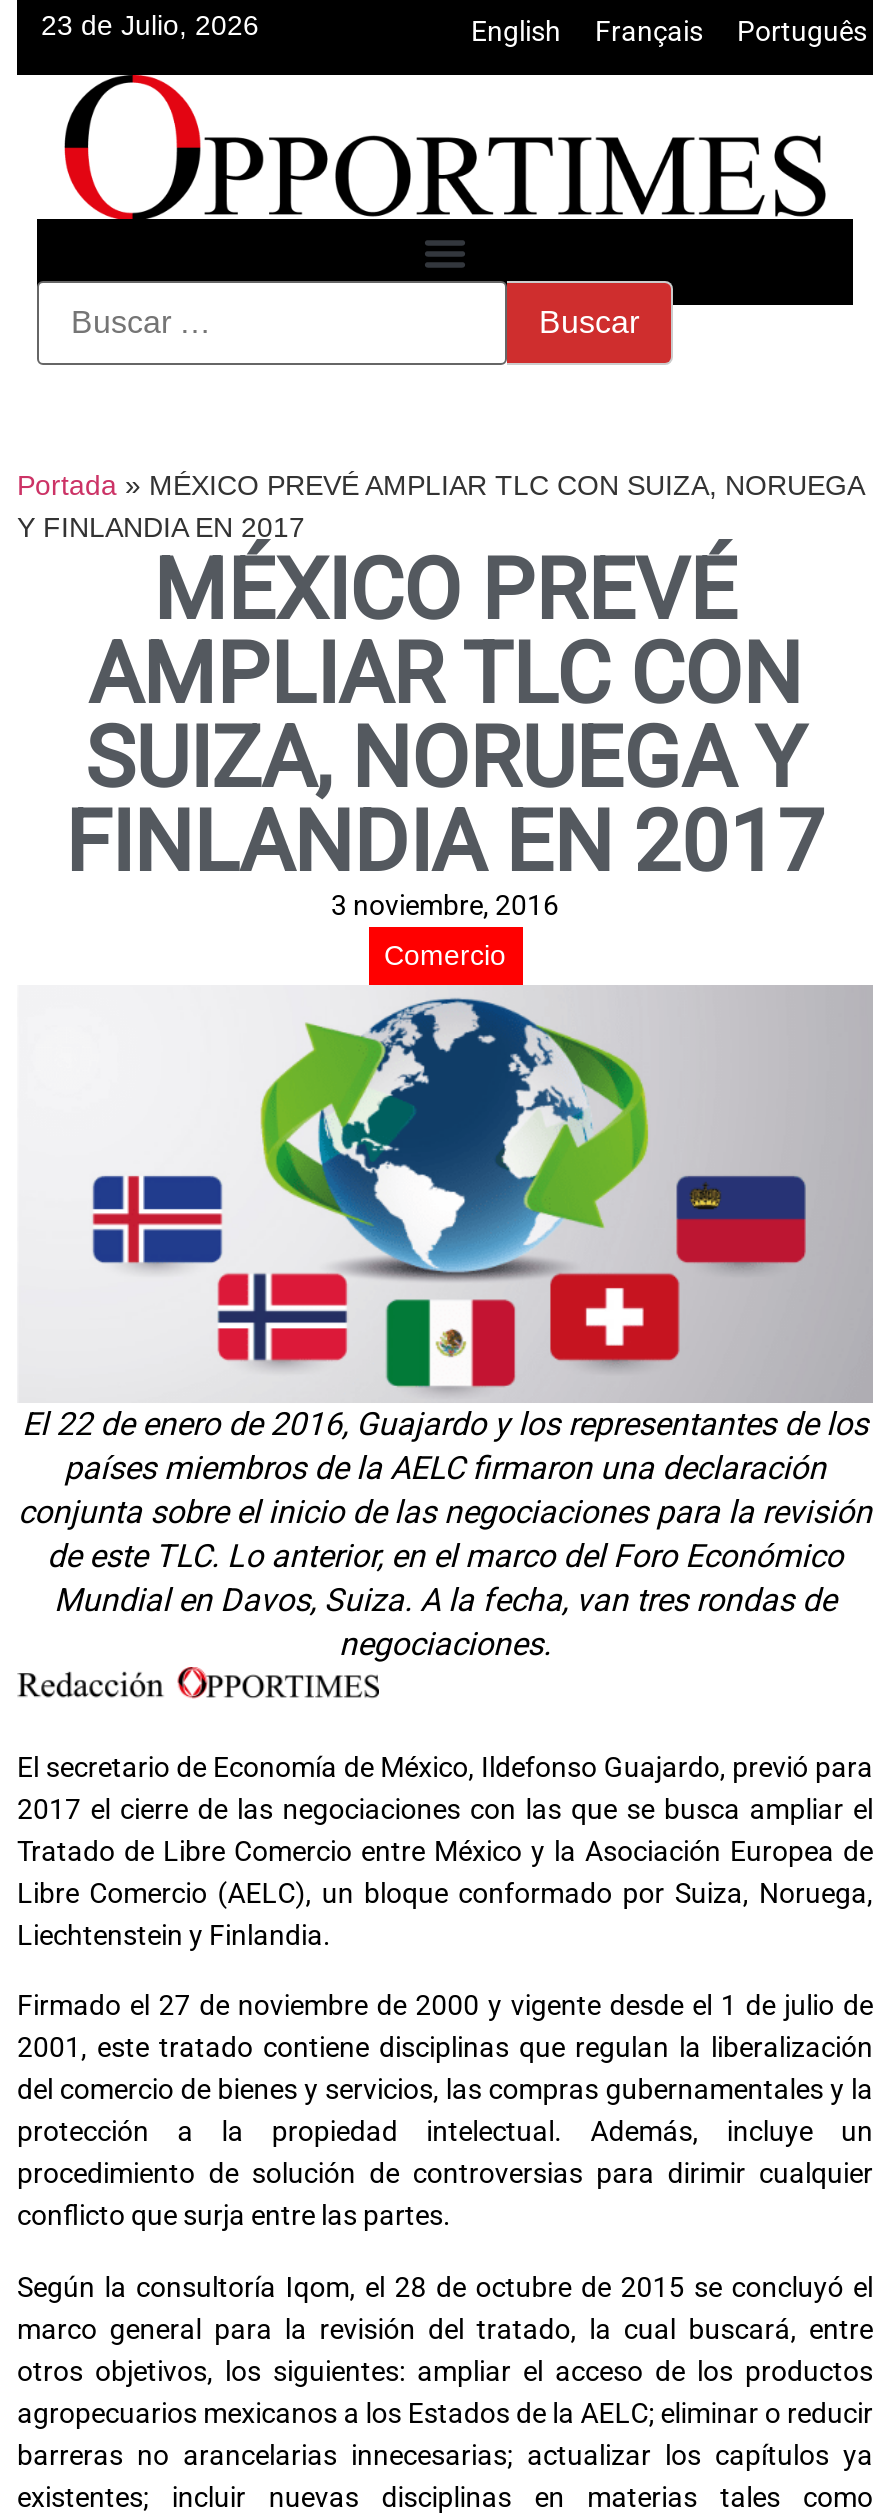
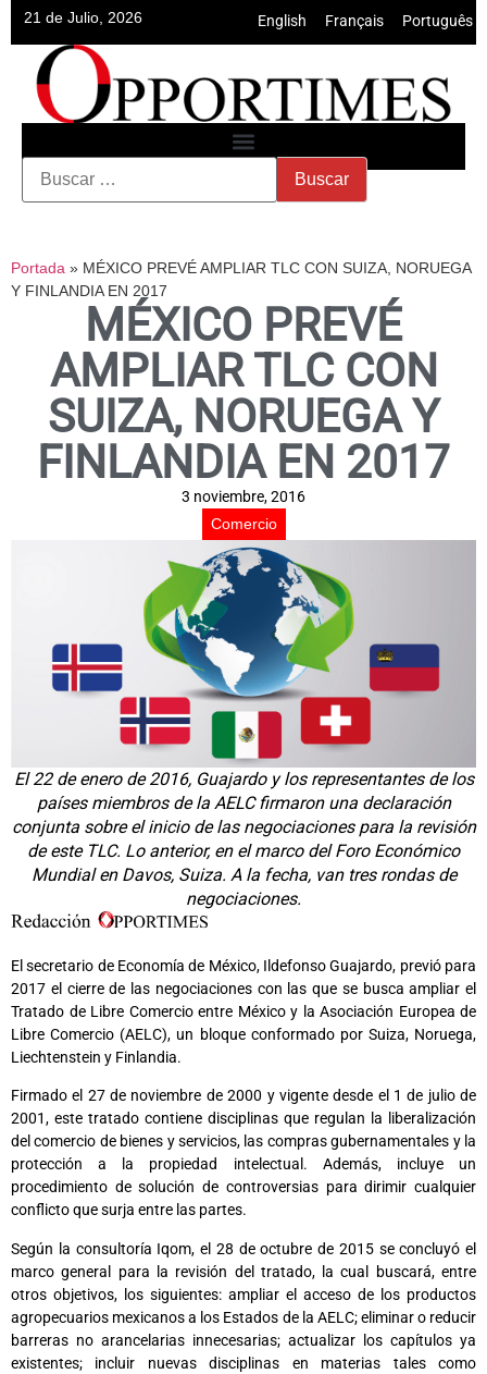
[41,9,259,41] 23 de Julio, 2026 -> [24,9,142,26] 21 de Julio, 2026

